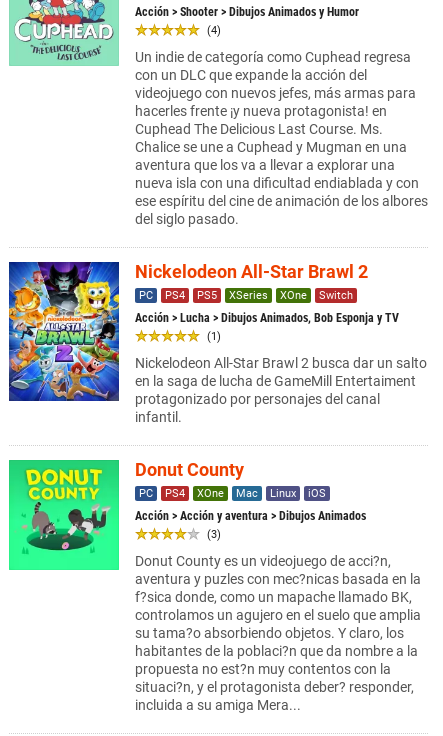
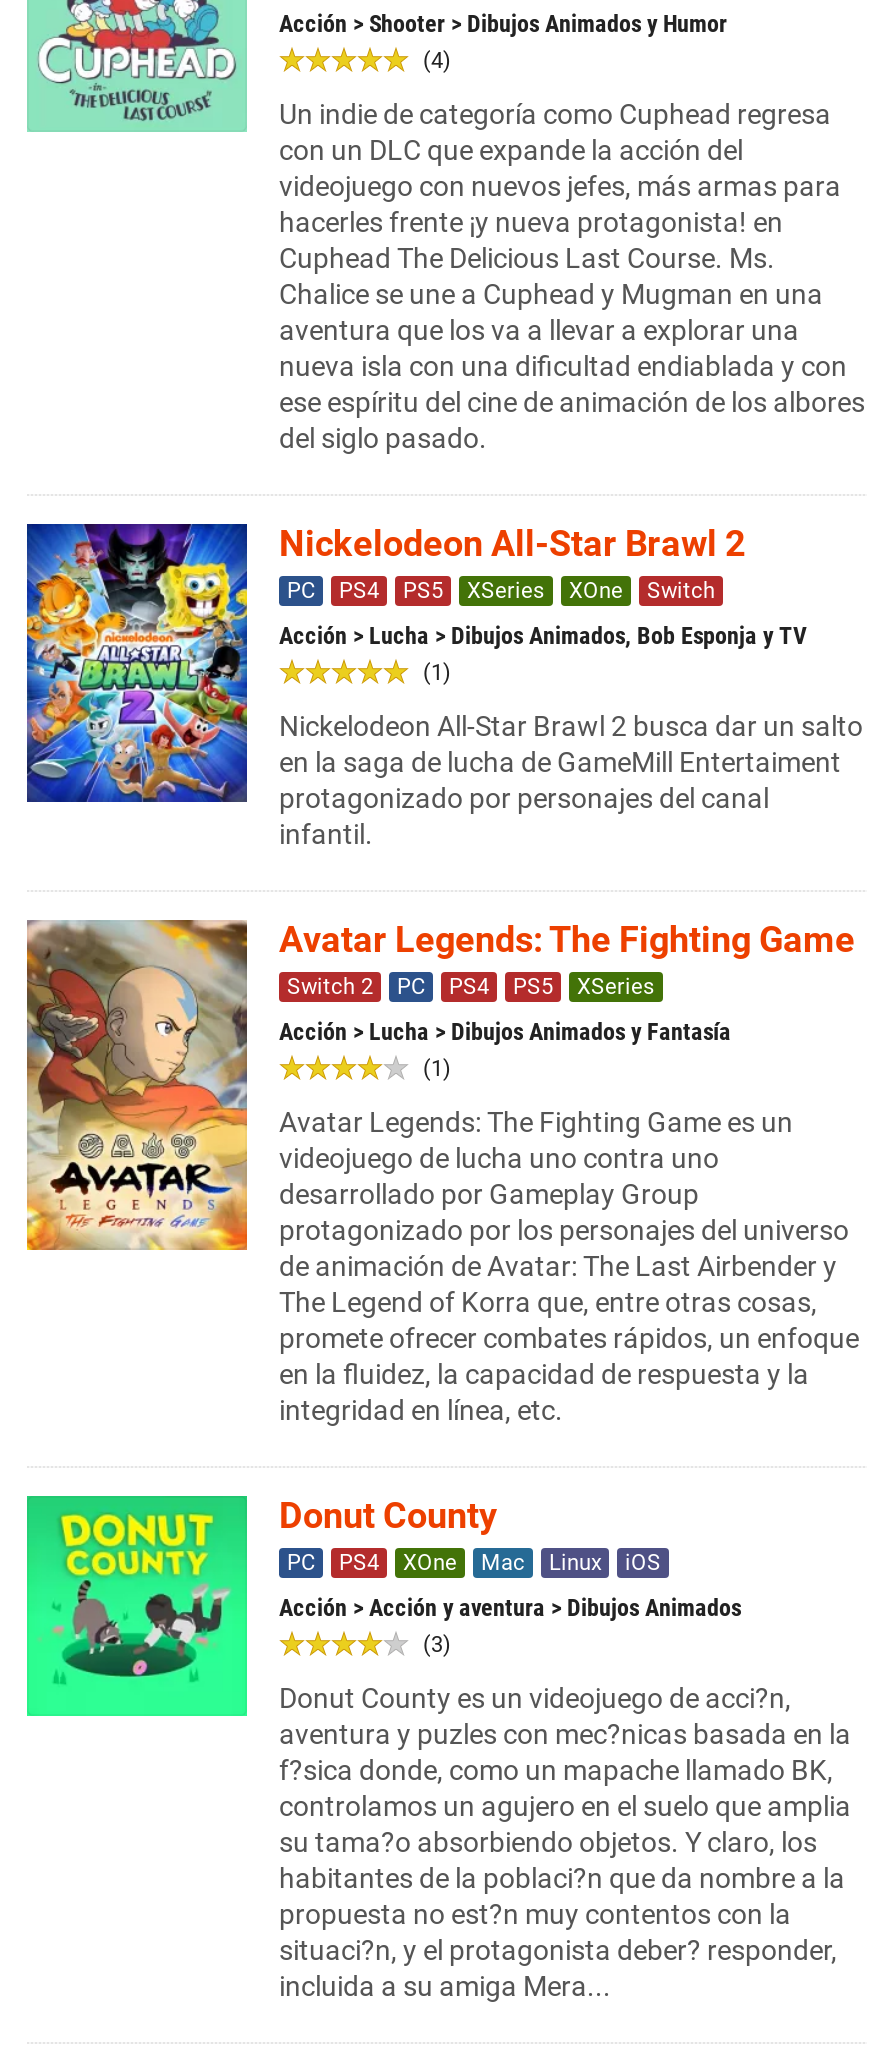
none -> [25,918,859,1426] [image] | Avatar Legends: The Fighting Game | Switch 2 | PC | PS4 | PS5 | XSeries | Acción > Lucha > Dibujos Animados y Fantasía | (1) | Avatar Legends: The Fighting Game es un | videojuego de lucha uno contra uno | desarrollado por Gameplay Group | protagonizado por los personajes del universo | de animación de Avatar: The Last Airbender y | The Legend of Korra que, entre otras cosas, | promete ofrecer combates rápidos, un enfoque | en la fluidez, la capacidad de respuesta y la | integridad en línea, etc.

